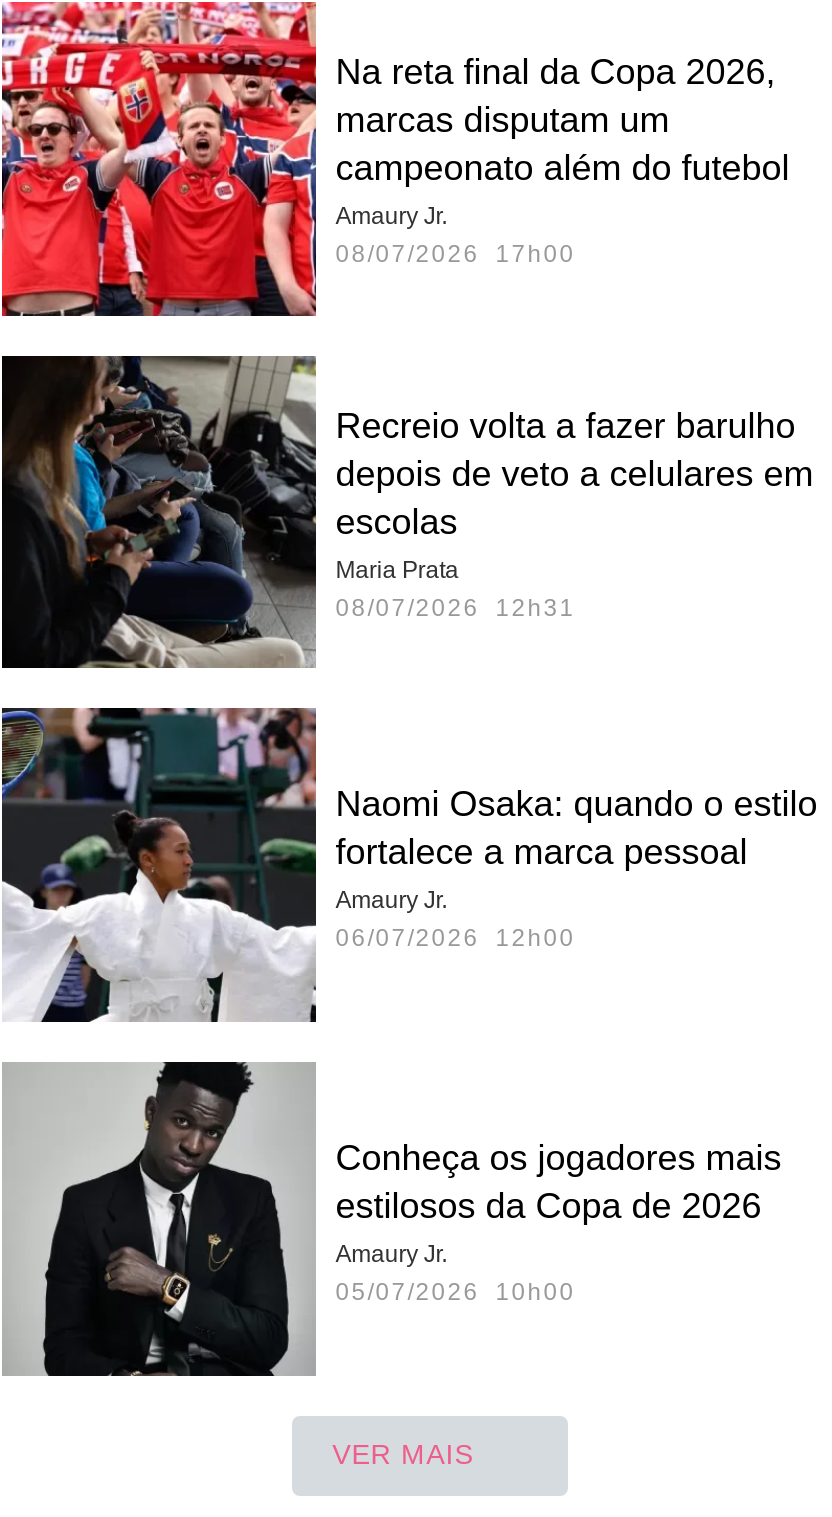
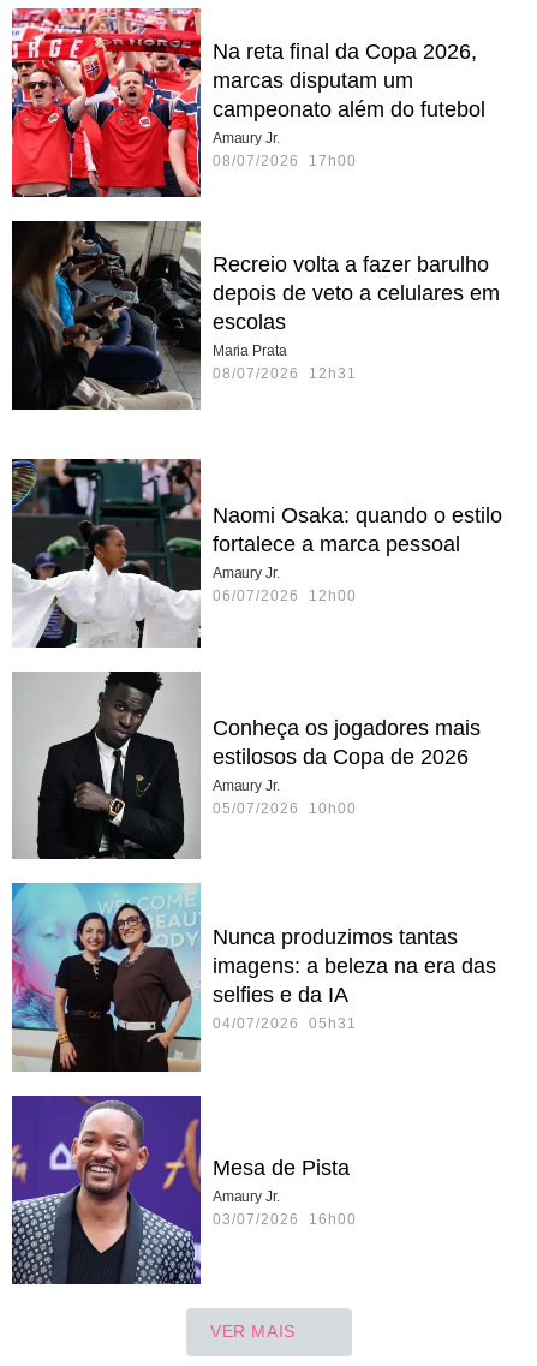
none -> [11,882,496,1073] [image] | Nunca produzimos tantas | imagens: a beleza na era das | selfies e da IA | 04/07/2026 05h31
none -> [12,1094,357,1286] [image] | Mesa de Pista | Amaury Jr. | 03/07/2026 16h00

